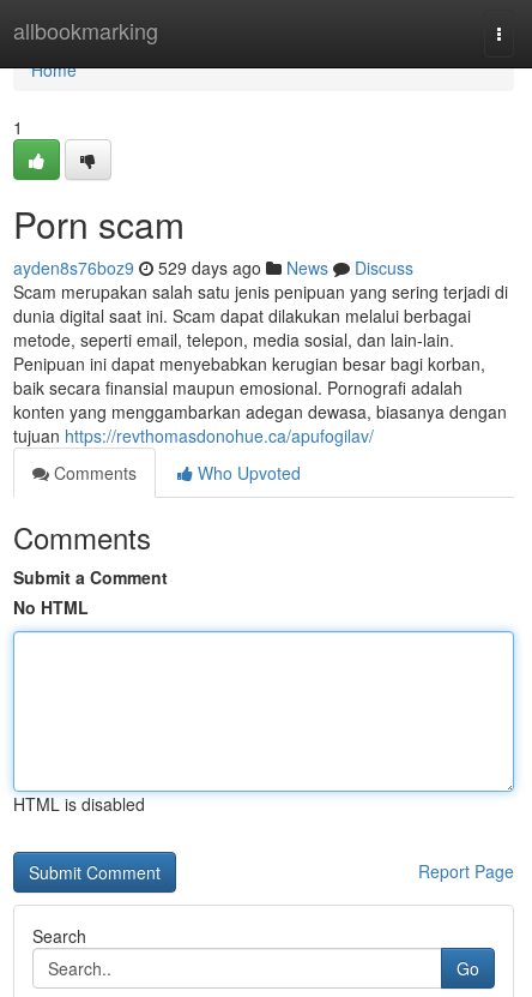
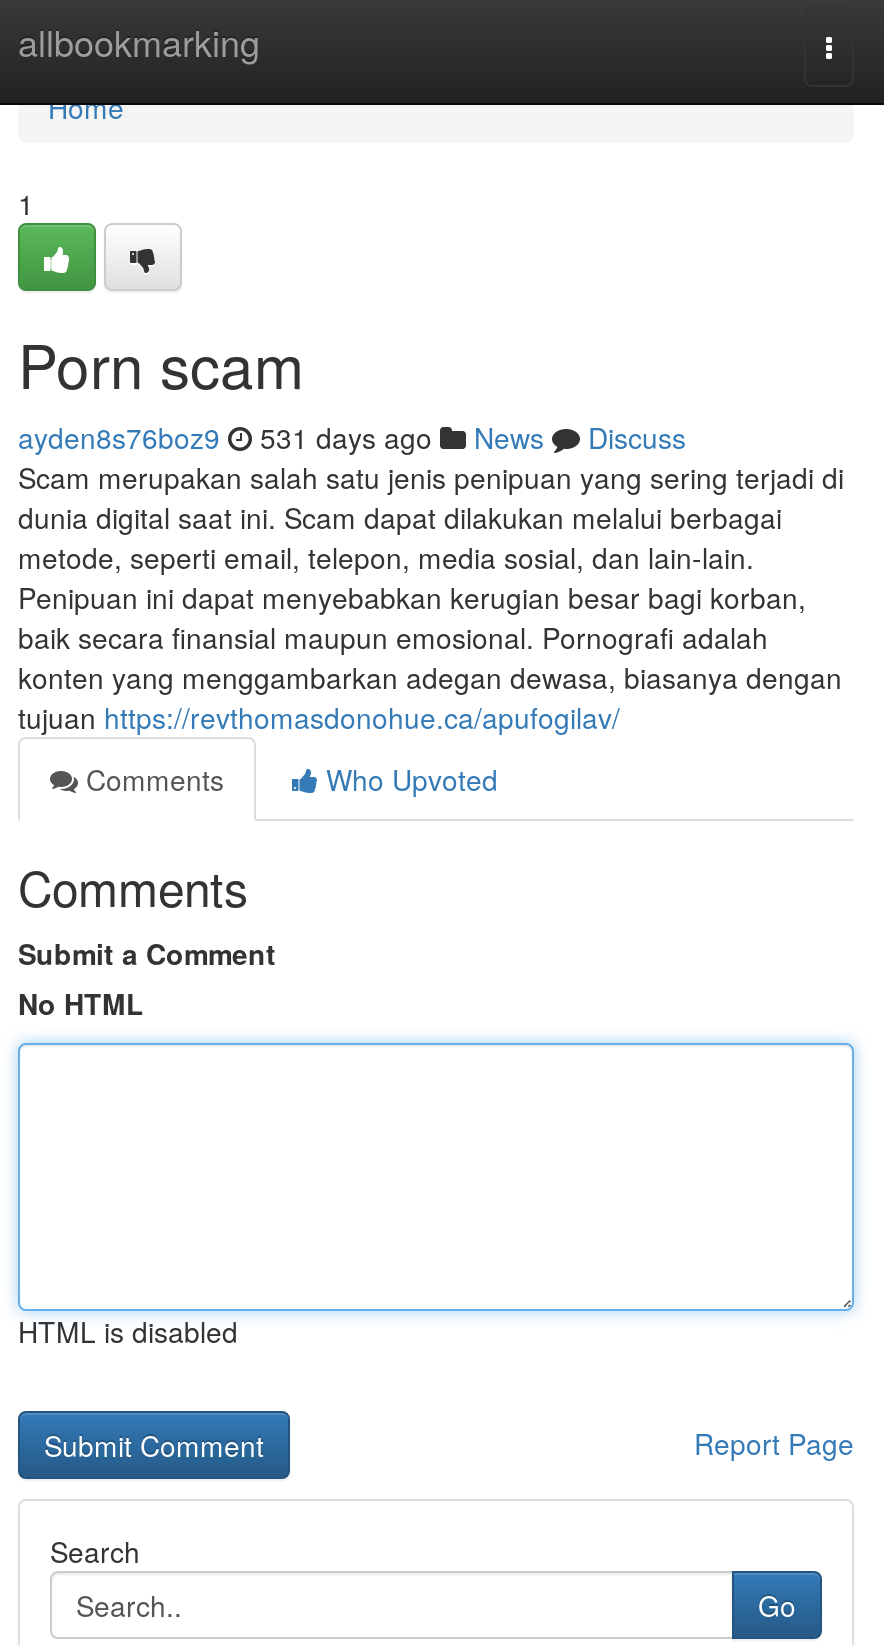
[13,256,413,280] ayden8s76boz9 529 days ago News Discuss -> [18,417,686,457] ayden8s76boz9 531 days ago News Discuss

